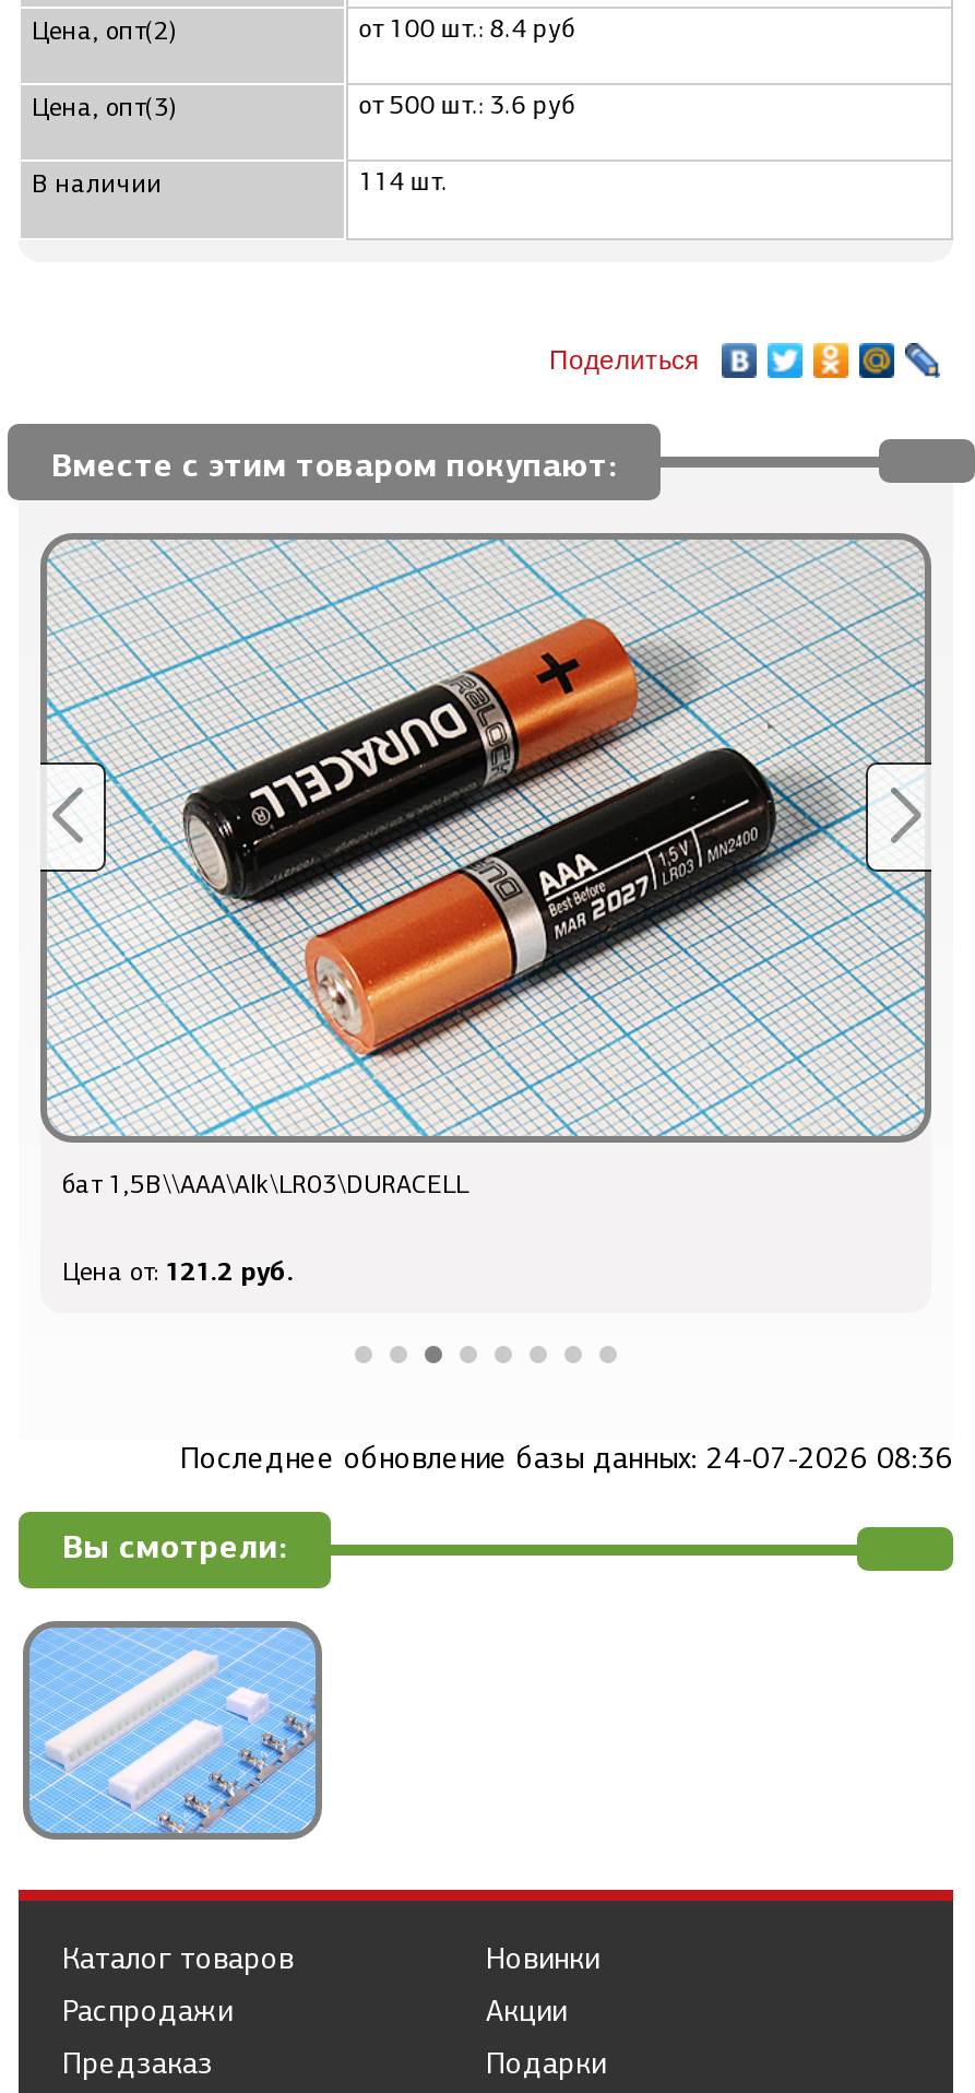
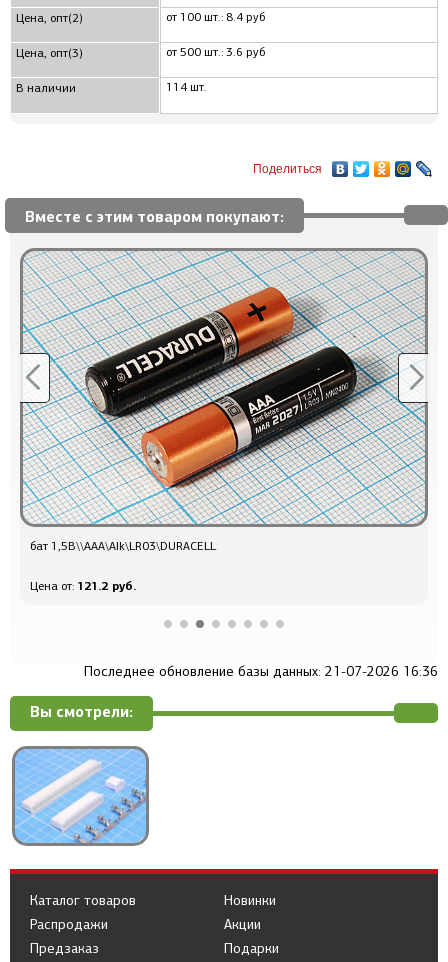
[180,1440,953,1477] Последнее обновление базы данных: 24-07-2026 08:36 -> [84,663,438,680] Последнее обновление базы данных: 21-07-2026 16:36

